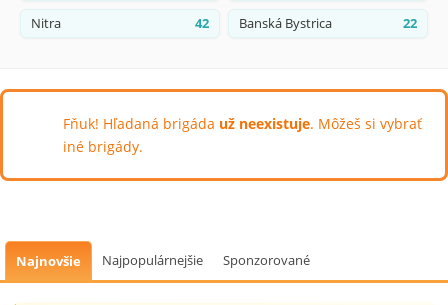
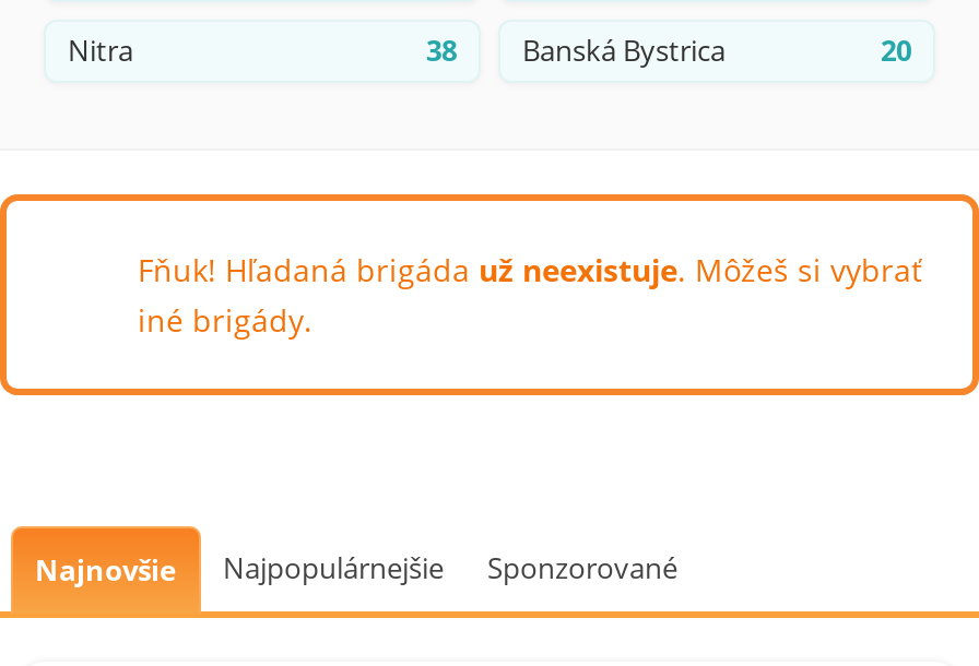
[195,14,332,32] 42 Banská Bystrica -> [426,31,726,70] 38 Banská Bystrica
[403,14,417,32] 22 -> [881,31,911,70] 20

